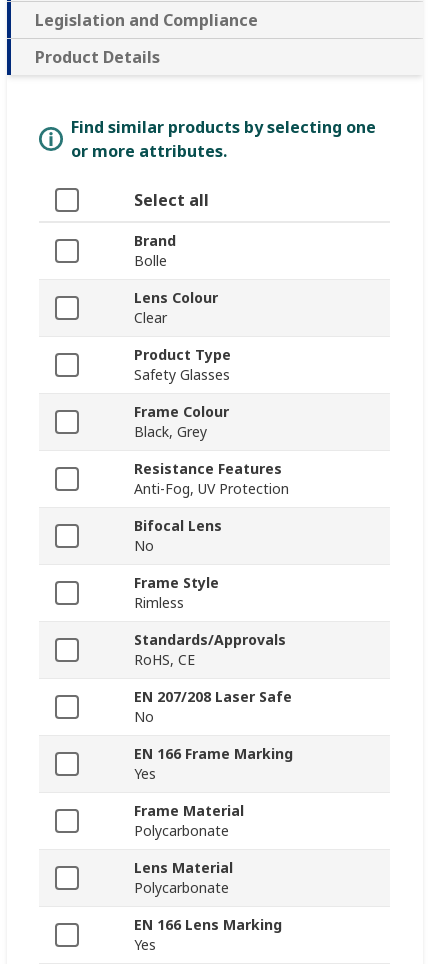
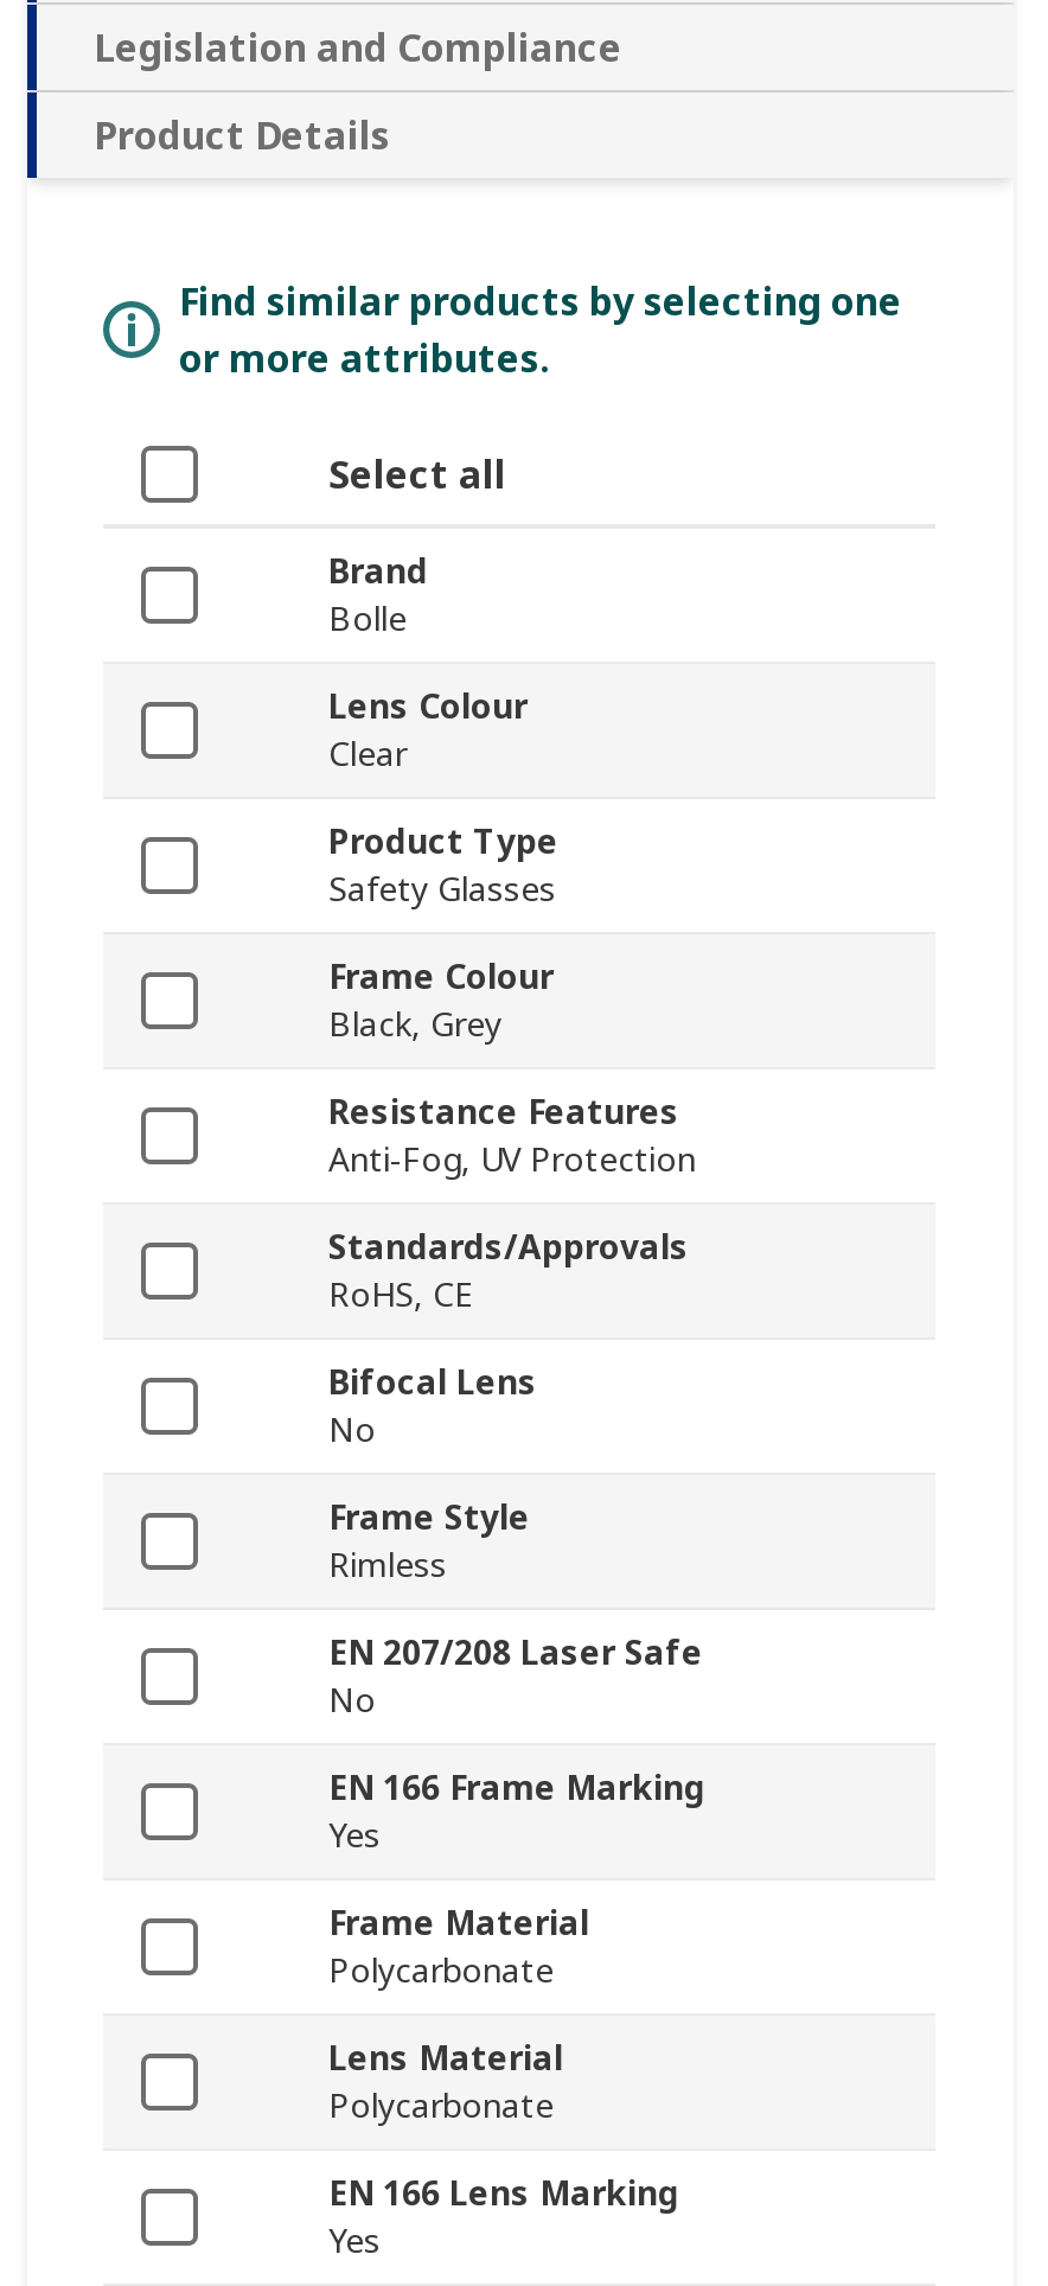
moved [134,516,222,612] -> [328,1360,537,1588]: Bifocal Lens | No | Frame Style | Rimless
moved [134,630,286,669] -> [328,1225,689,1317]: Standards/Approvals | RoHS, CE

